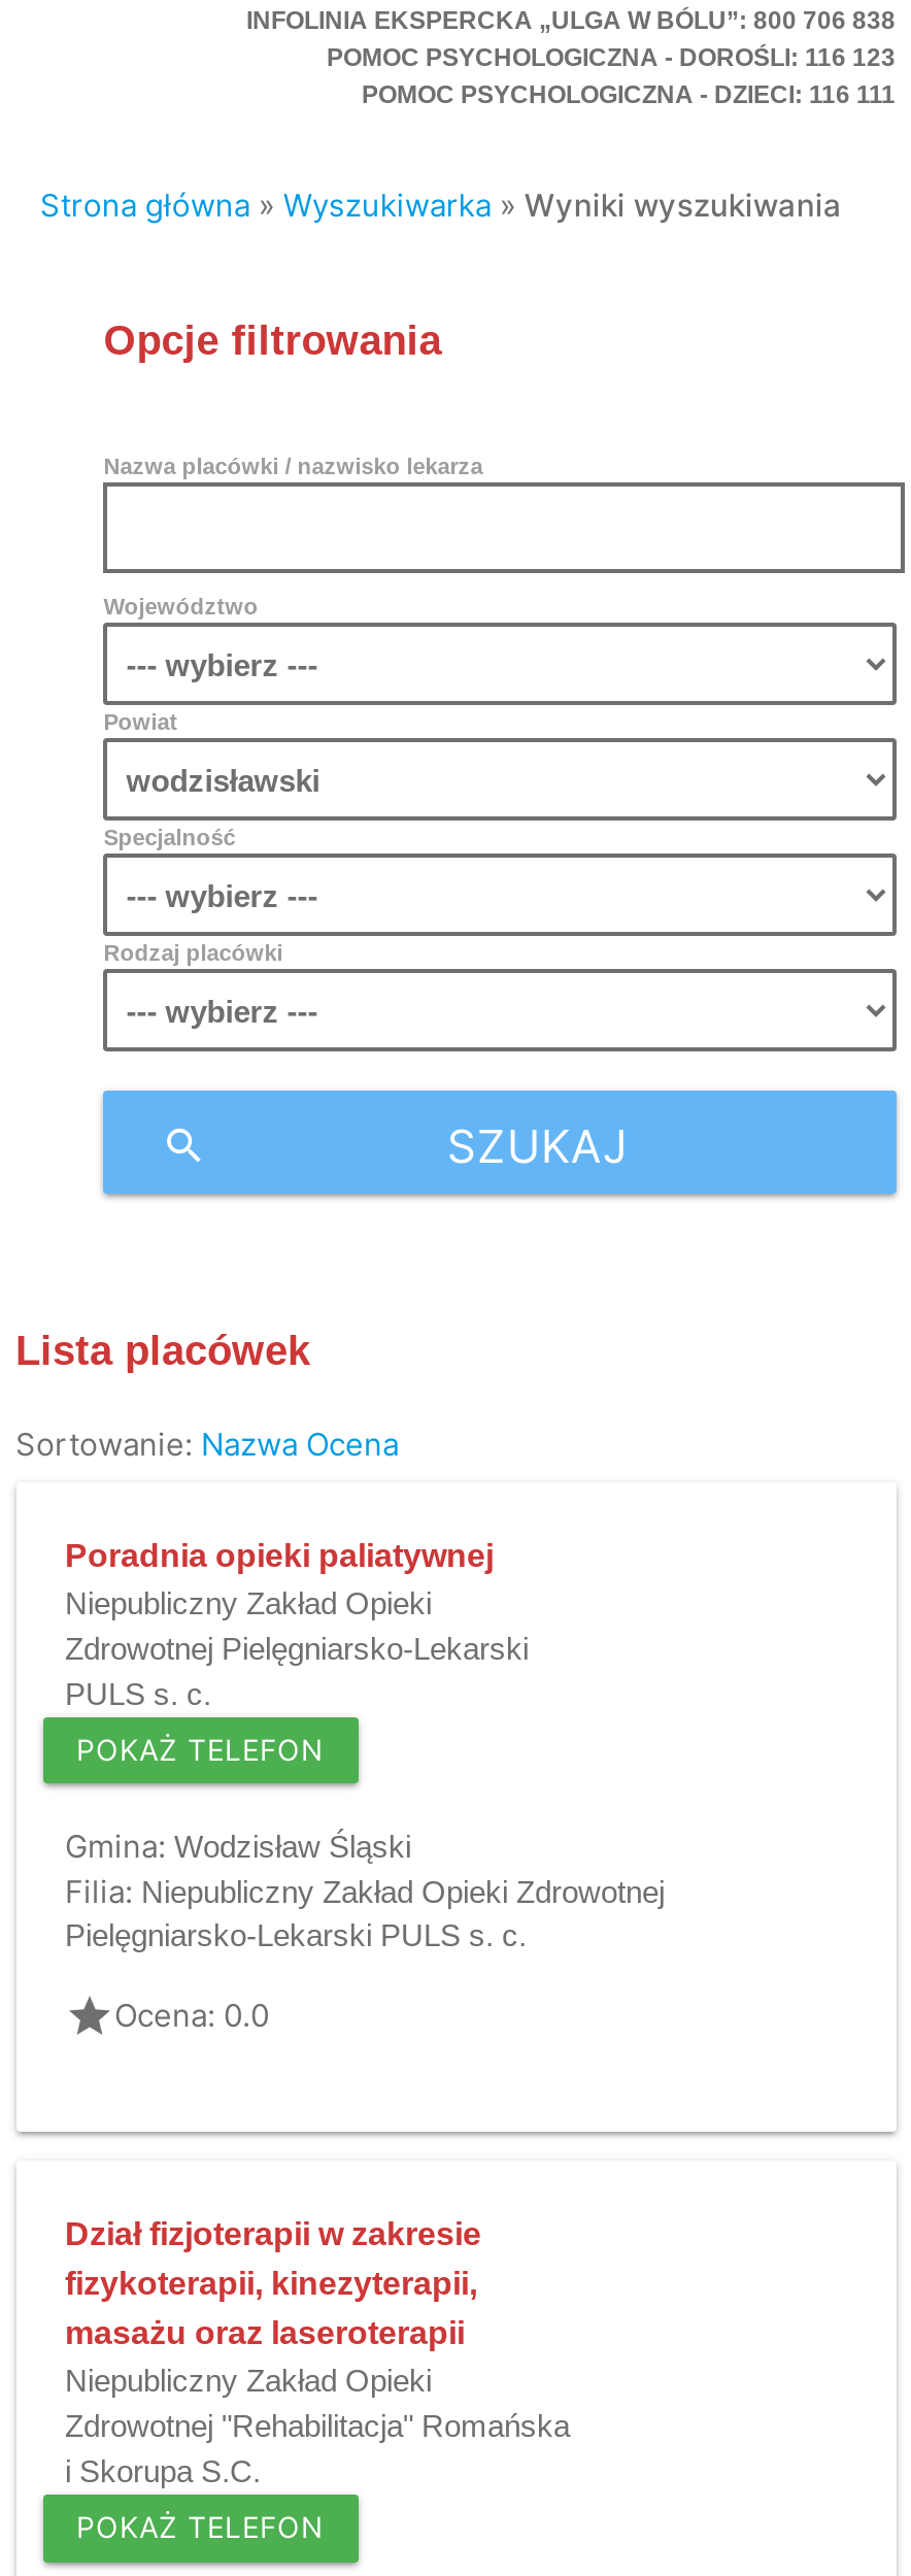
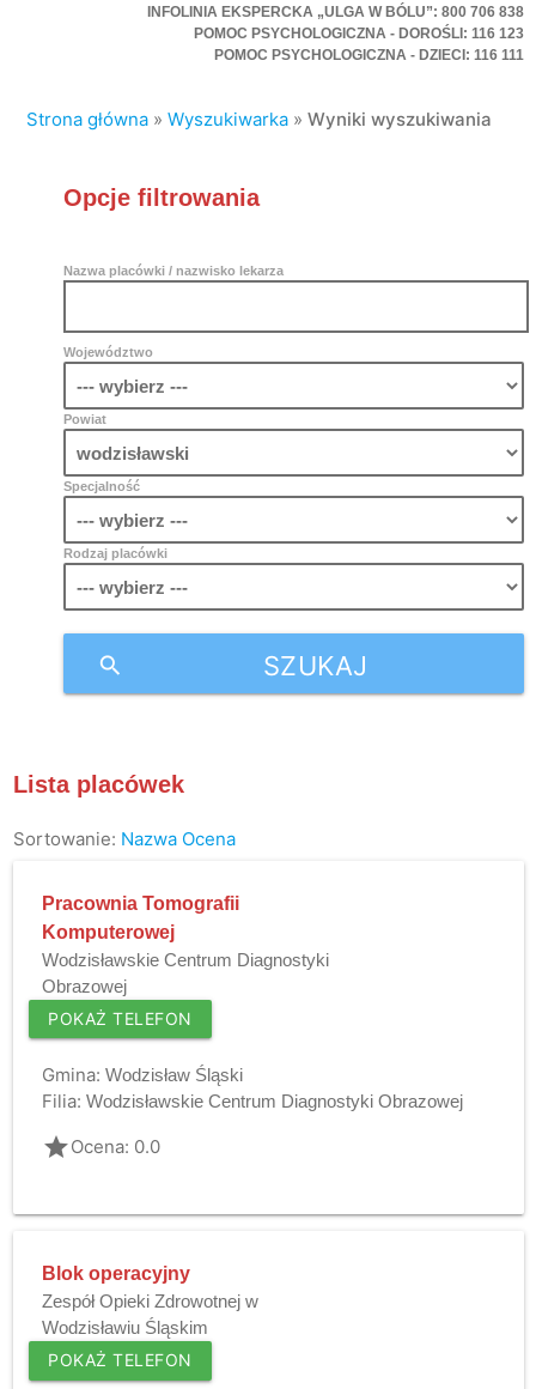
[65,1538,529,1711] Poradnia opieki paliatywnej | Niepubliczny Zakład Opieki | Zdrowotnej Pielęgniarsko-Lekarski | PULS s. c. -> [41,893,328,996] Pracownia Tomografii | Komputerowej | Wodzisławskie Centrum Diagnostyki | Obrazowej
[65,1872,665,1957] Filia: Niepubliczny Zakład Opieki Zdrowotnej | Pielęgniarsko-Lekarski PULS s. c. -> [41,1090,462,1113] Filia: Wodzisławskie Centrum Diagnostyki Obrazowej
[65,2216,570,2489] Dział fizjoterapii w zakresie | fizykoterapii, kinezyterapii, | masażu oraz laseroterapii | Niepubliczny Zakład Opieki | Zdrowotnej "Rehabilitacja" Romańska | i Skorupa S.C. -> [41,1263,258,1338] Blok operacyjny | Zespół Opieki Zdrowotnej w | Wodzisławiu Śląskim

